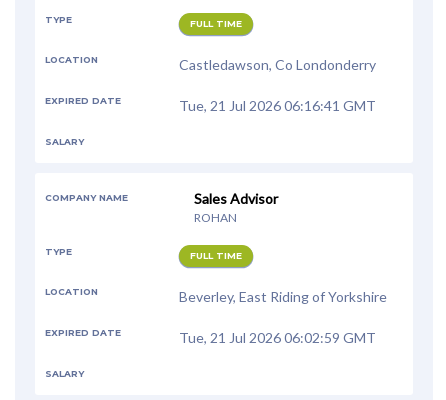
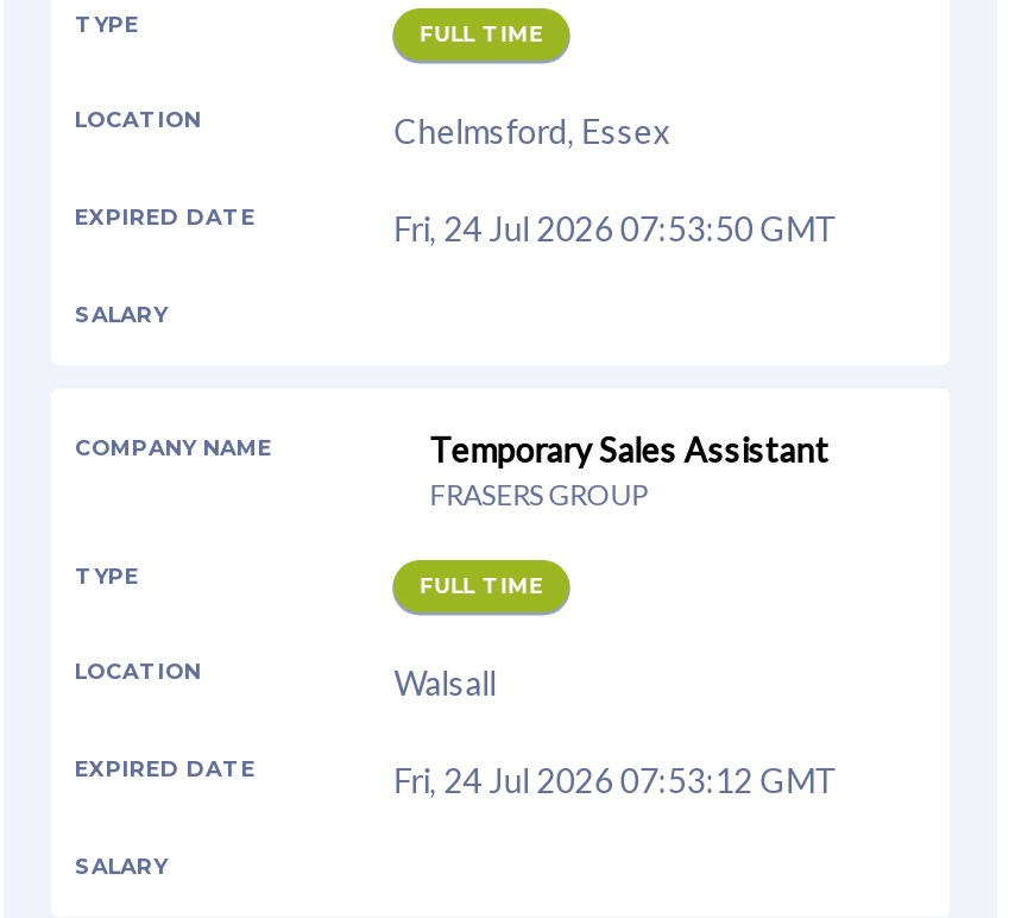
[179,56,376,73] Castledawson, Co Londonderry -> [394,111,670,151] Chelmsford, Essex
[179,97,376,114] Tue, 21 Jul 2026 06:16:41 GMT -> [394,208,839,249] Fri, 24 Jul 2026 07:53:50 GMT
[194,190,278,225] Sales Advisor | ROHAN -> [430,429,829,513] Temporary Sales Assistant | FRASERS GROUP
[179,288,387,305] Beverley, East Riding of Yorkshire -> [394,662,496,703] Walsall
[179,329,376,346] Tue, 21 Jul 2026 06:02:59 GMT -> [394,760,839,800] Fri, 24 Jul 2026 07:53:12 GMT

